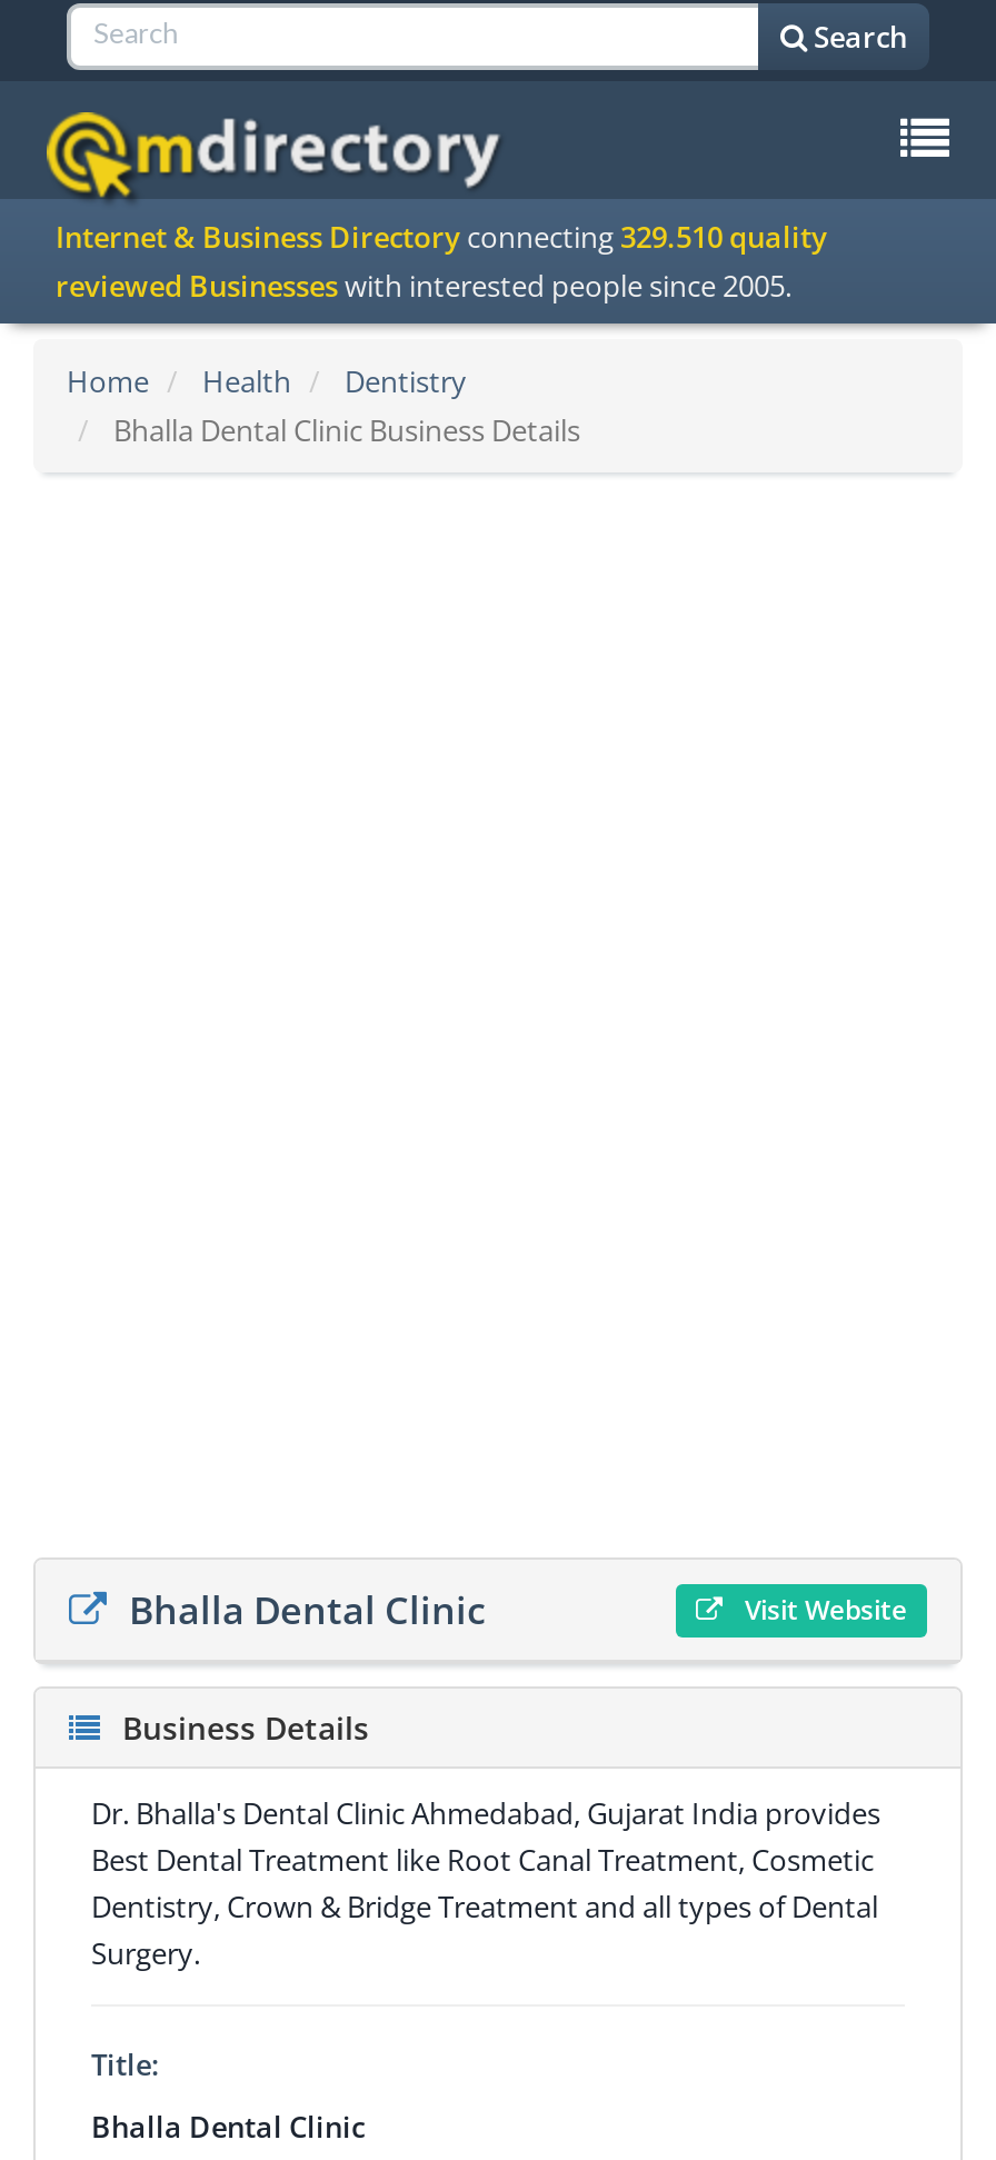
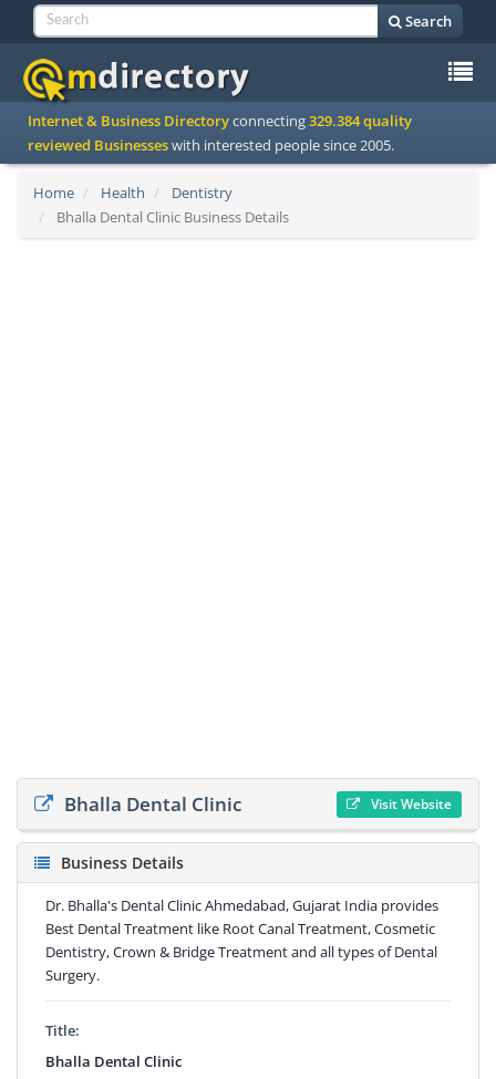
[56,217,827,257] Internet & Business Directory connecting 329.510 quality -> [28,111,412,131] Internet & Business Directory connecting 329.384 quality

